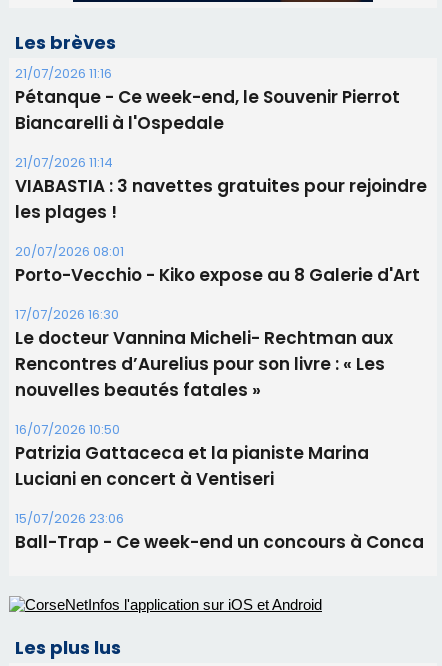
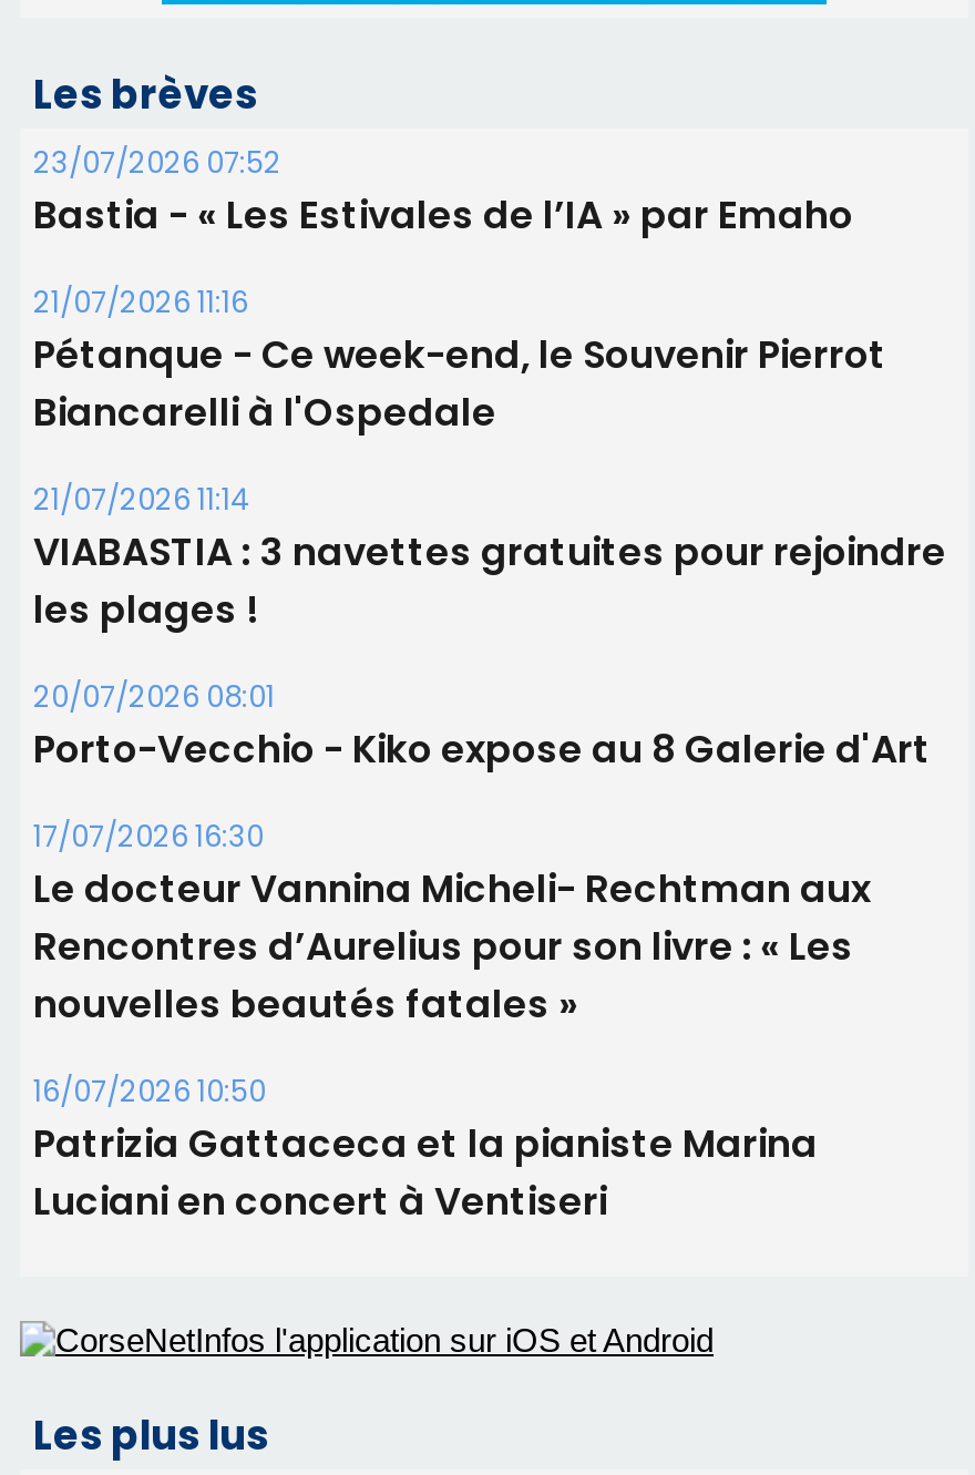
none -> [33,141,853,241] 23/07/2026 07:52 | Bastia - « Les Estivales de l’IA » par Emaho
moved [15,64,427,491] -> [33,281,946,1227]: 21/07/2026 11:16 | Pétanque - Ce week-end, le Souvenir Pierrot | Biancarelli à l'Ospedale | ... | Patrizia Gattaceca et la pianiste Marina | Luciani en concert à Ventiseri
[15,509,424,554] 15/07/2026 23:06 | Ball-Trap - Ce week-end un concours à Conca -> none

